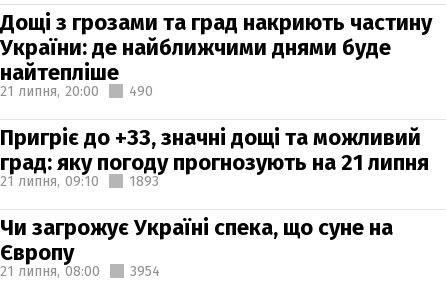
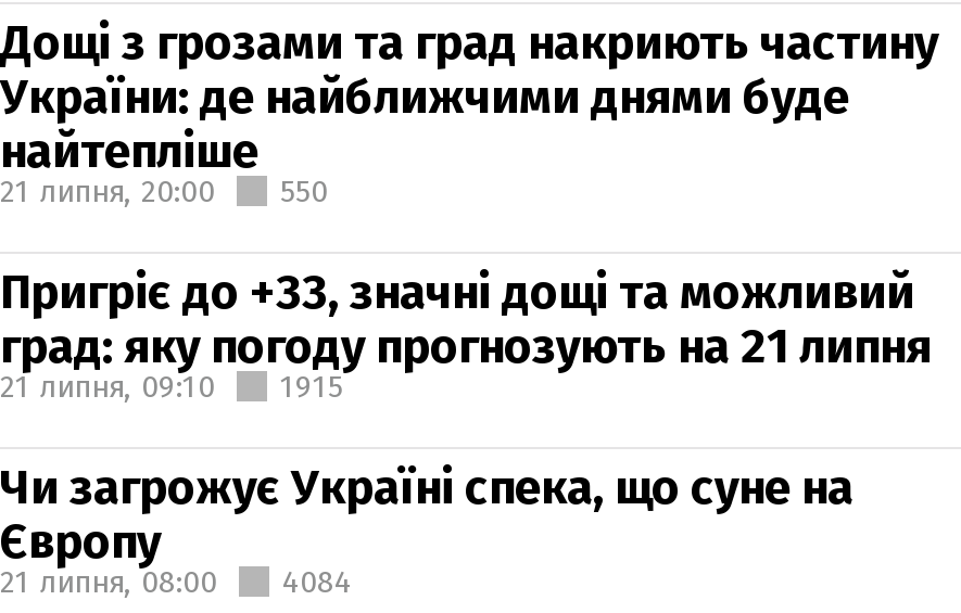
[0,82,153,99] 21 липня, 20:00 490 -> [0,173,328,209] 21 липня, 20:00 550
[129,172,159,189] 1893 -> [280,368,343,405] 1915
[0,262,160,279] 21 липня, 08:00 3954 -> [0,563,352,600] 21 липня, 08:00 4084

